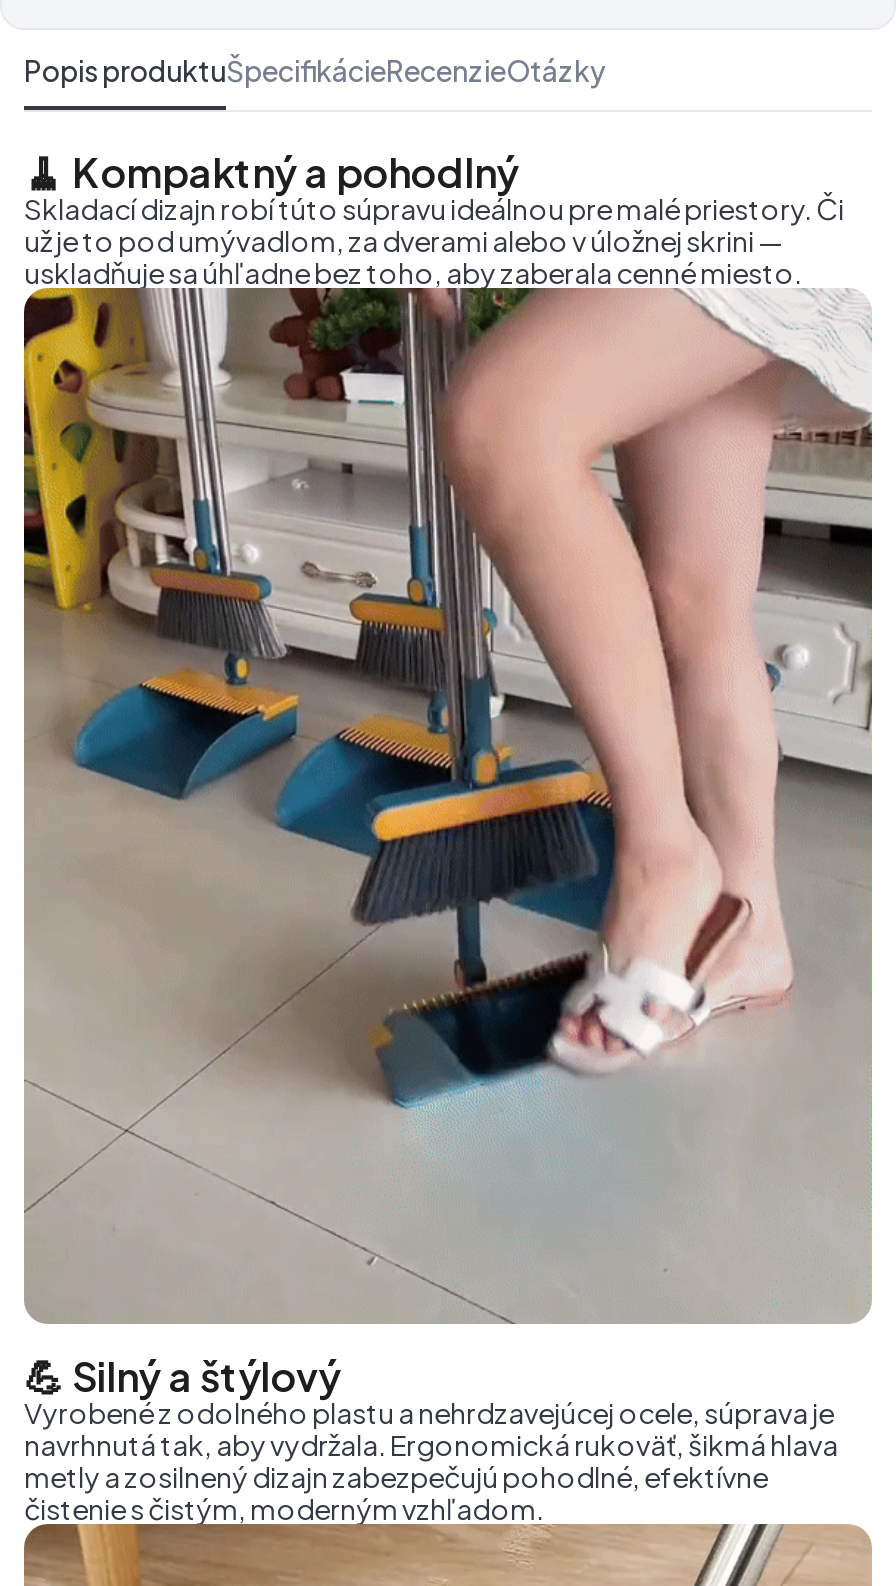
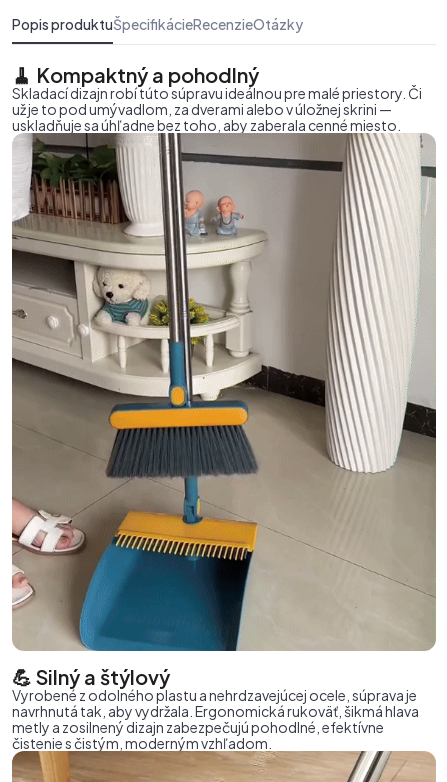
[22,292,874,1324] [image] -> [12,134,437,652] [image]

